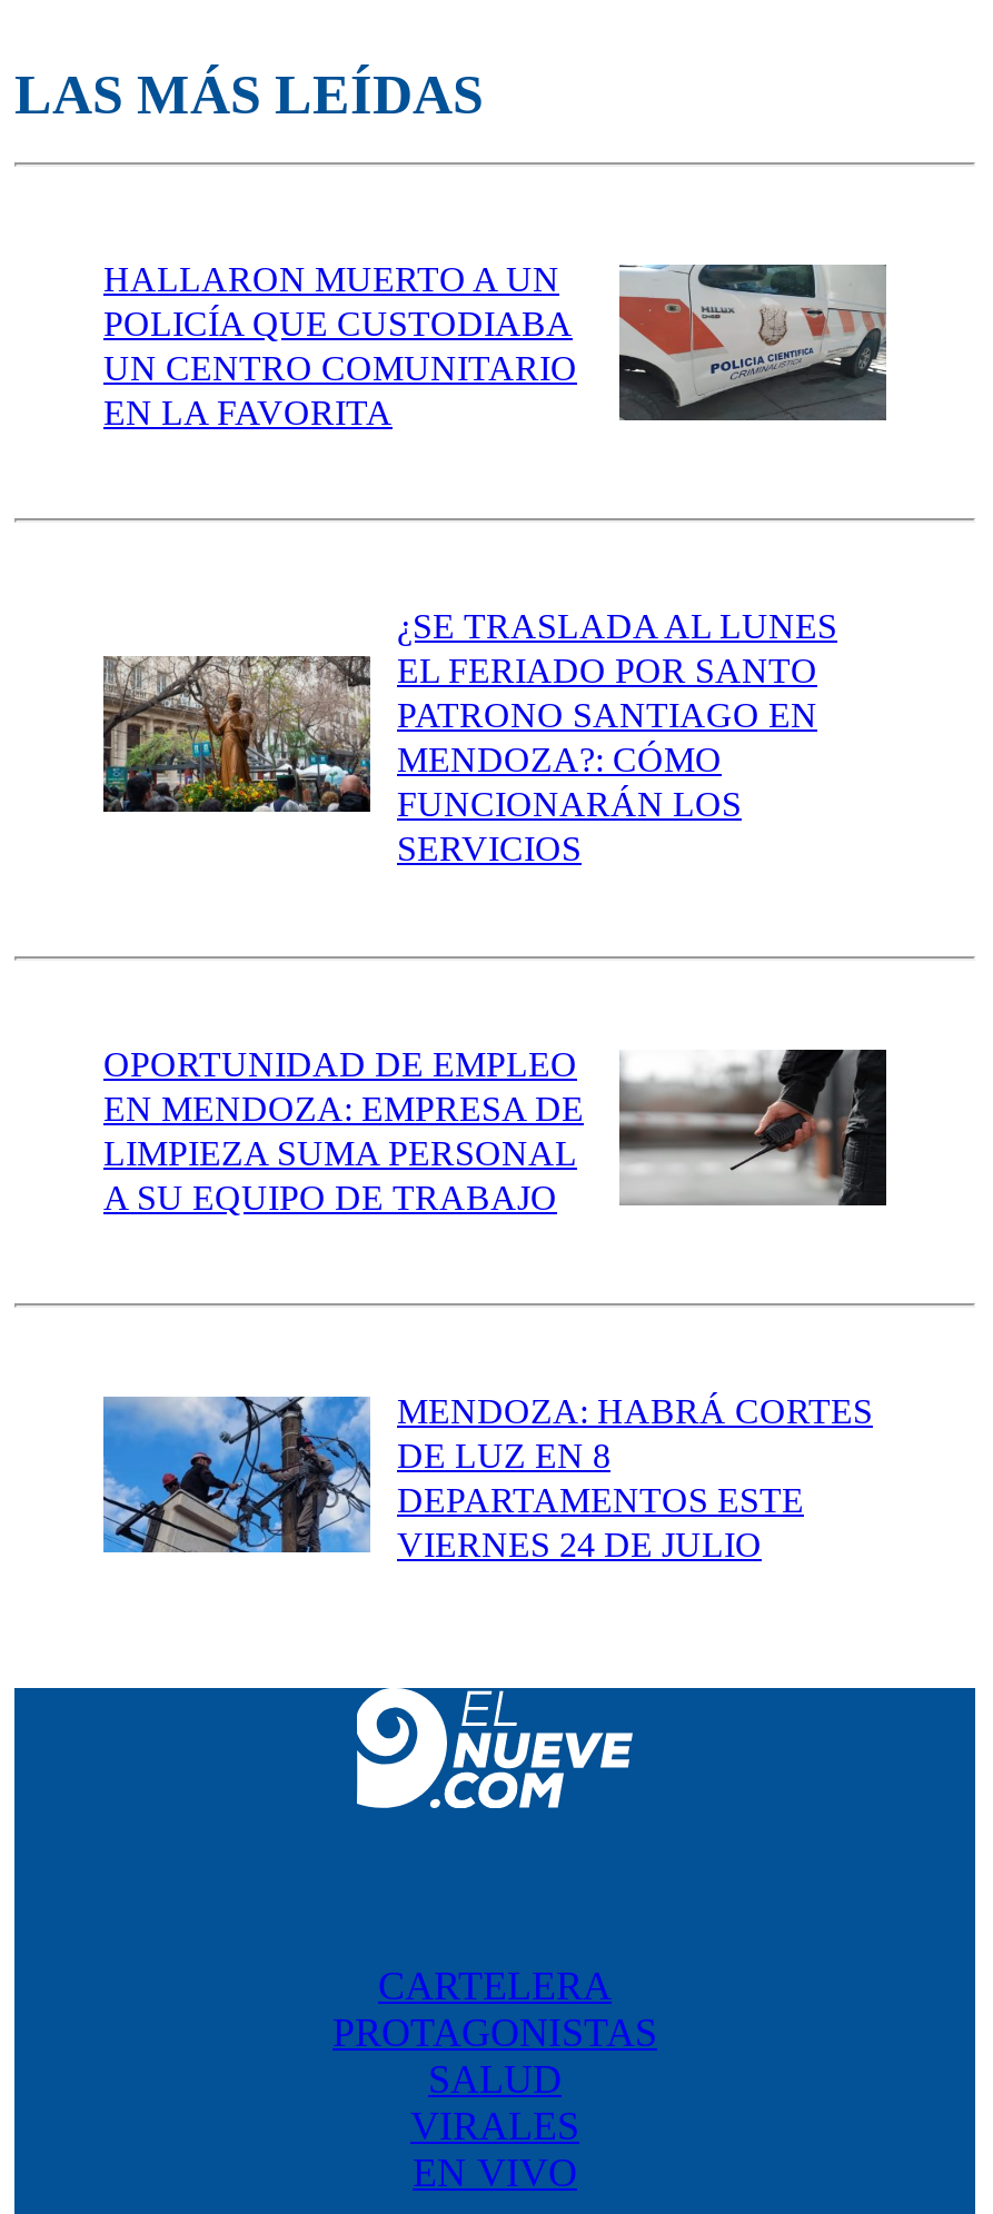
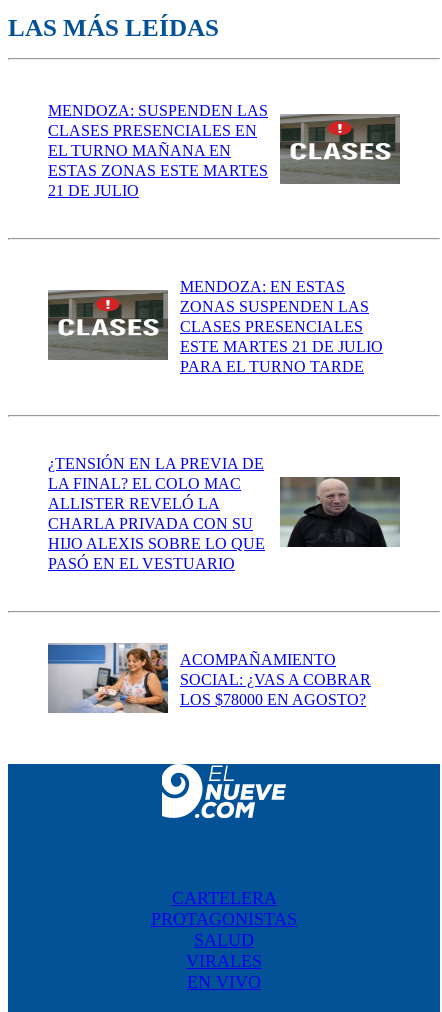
[103,260,886,431] [image] | HALLARON MUERTO A UN | POLICÍA QUE CUSTODIABA | UN CENTRO COMUNITARIO | EN LA FAVORITA -> [48,102,400,199] [image] | MENDOZA: SUSPENDEN LAS | CLASES PRESENCIALES EN | EL TURNO MAÑANA EN | ESTAS ZONAS ESTE MARTES | 21 DE JULIO
[103,608,837,868] [image] | ¿SE TRASLADA AL LUNES | EL FERIADO POR SANTO | PATRONO SANTIAGO EN | MENDOZA?: CÓMO | FUNCIONARÁN LOS | SERVICIOS -> [48,278,383,375] [image] | MENDOZA: EN ESTAS | ZONAS SUSPENDEN LAS | CLASES PRESENCIALES | ESTE MARTES 21 DE JULIO | PARA EL TURNO TARDE
[103,1045,886,1216] [image] | OPORTUNIDAD DE EMPLEO | EN MENDOZA: EMPRESA DE | LIMPIEZA SUMA PERSONAL | A SU EQUIPO DE TRABAJO -> [48,455,401,572] [image] | ¿TENSIÓN EN LA PREVIA DE | LA FINAL? EL COLO MAC | ALLISTER REVELÓ LA | CHARLA PRIVADA CON SU | HIJO ALEXIS SOBRE LO QUE | PASÓ EN EL VESTUARIO
[101,1393,873,1575] [image] | MENDOZA: HABRÁ CORTES | DE LUZ EN 8 | DEPARTAMENTOS ESTE | VIERNES 24 DE JULIO -> [47,633,371,714] [image] | ACOMPAÑAMIENTO | SOCIAL: ¿VAS A COBRAR | LOS $78000 EN AGOSTO?

